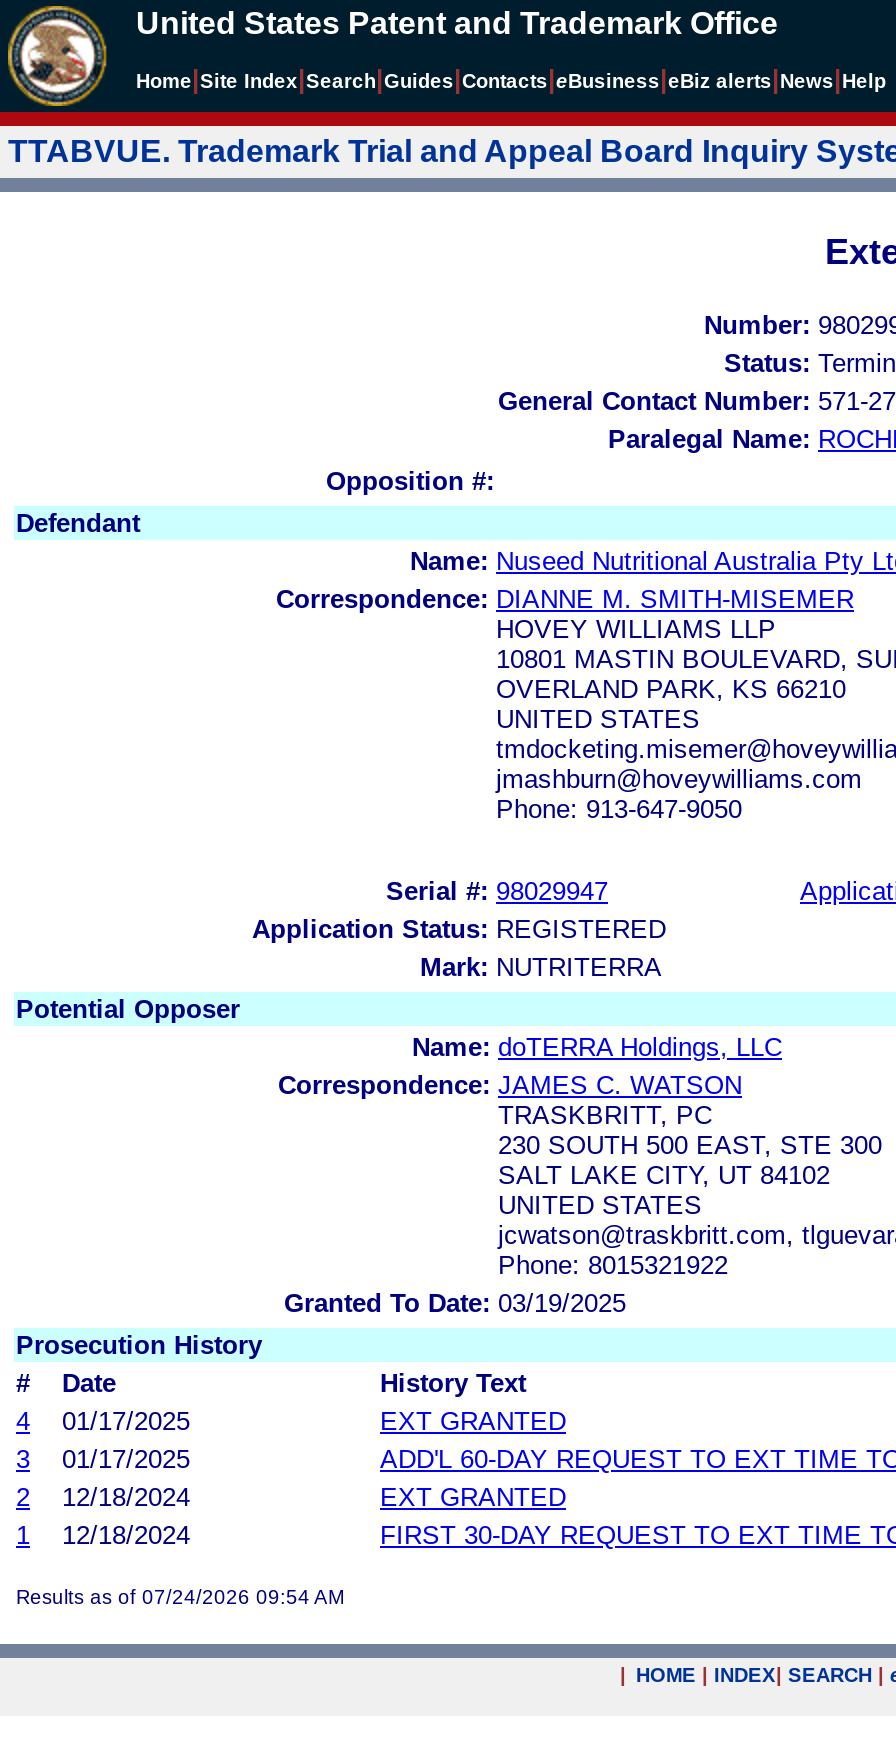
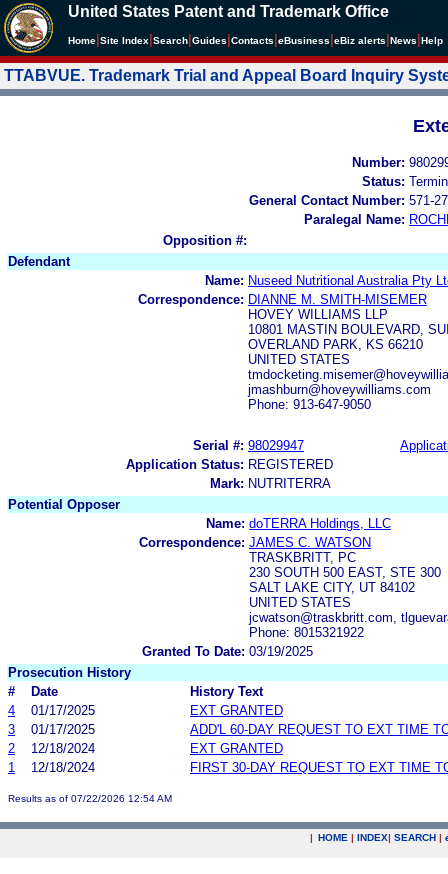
[16,1586,344,1608] Results as of 07/24/2026 09:54 AM -> [8,793,172,804] Results as of 07/22/2026 12:54 AM

